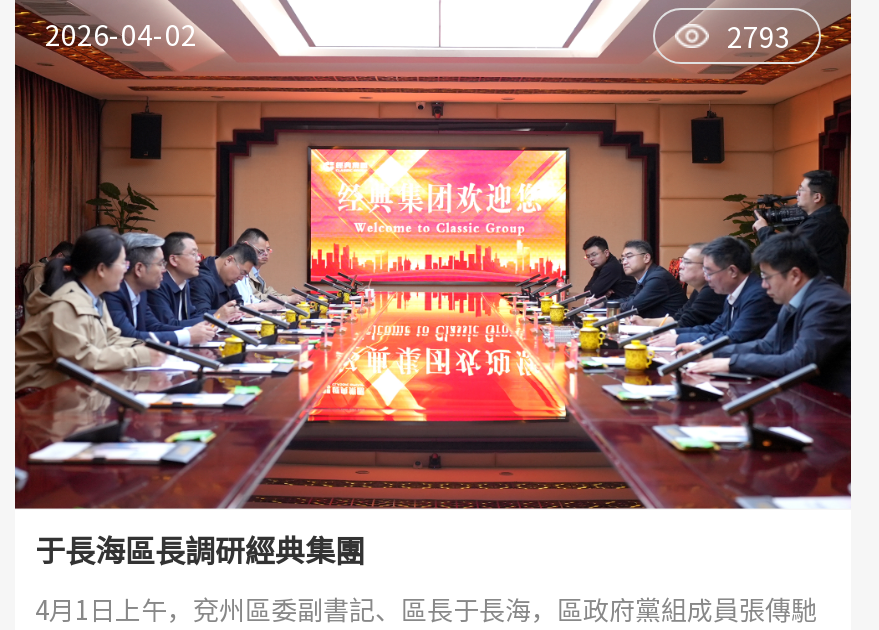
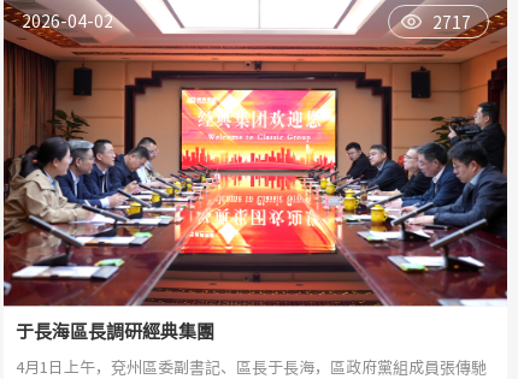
[727,24,791,52] 2793 -> [432,15,471,31] 2717

